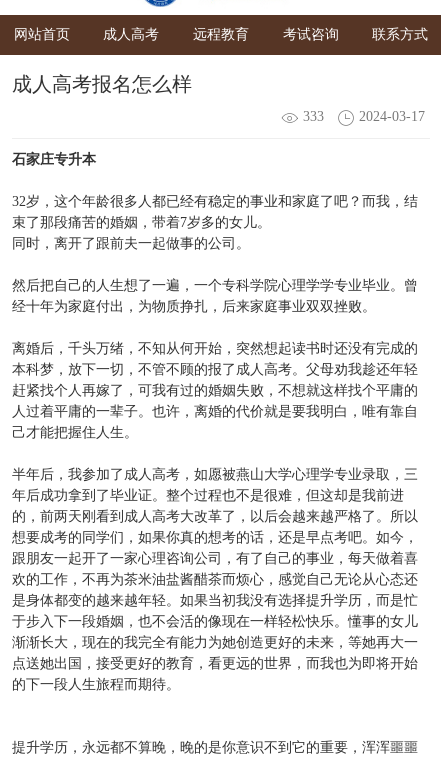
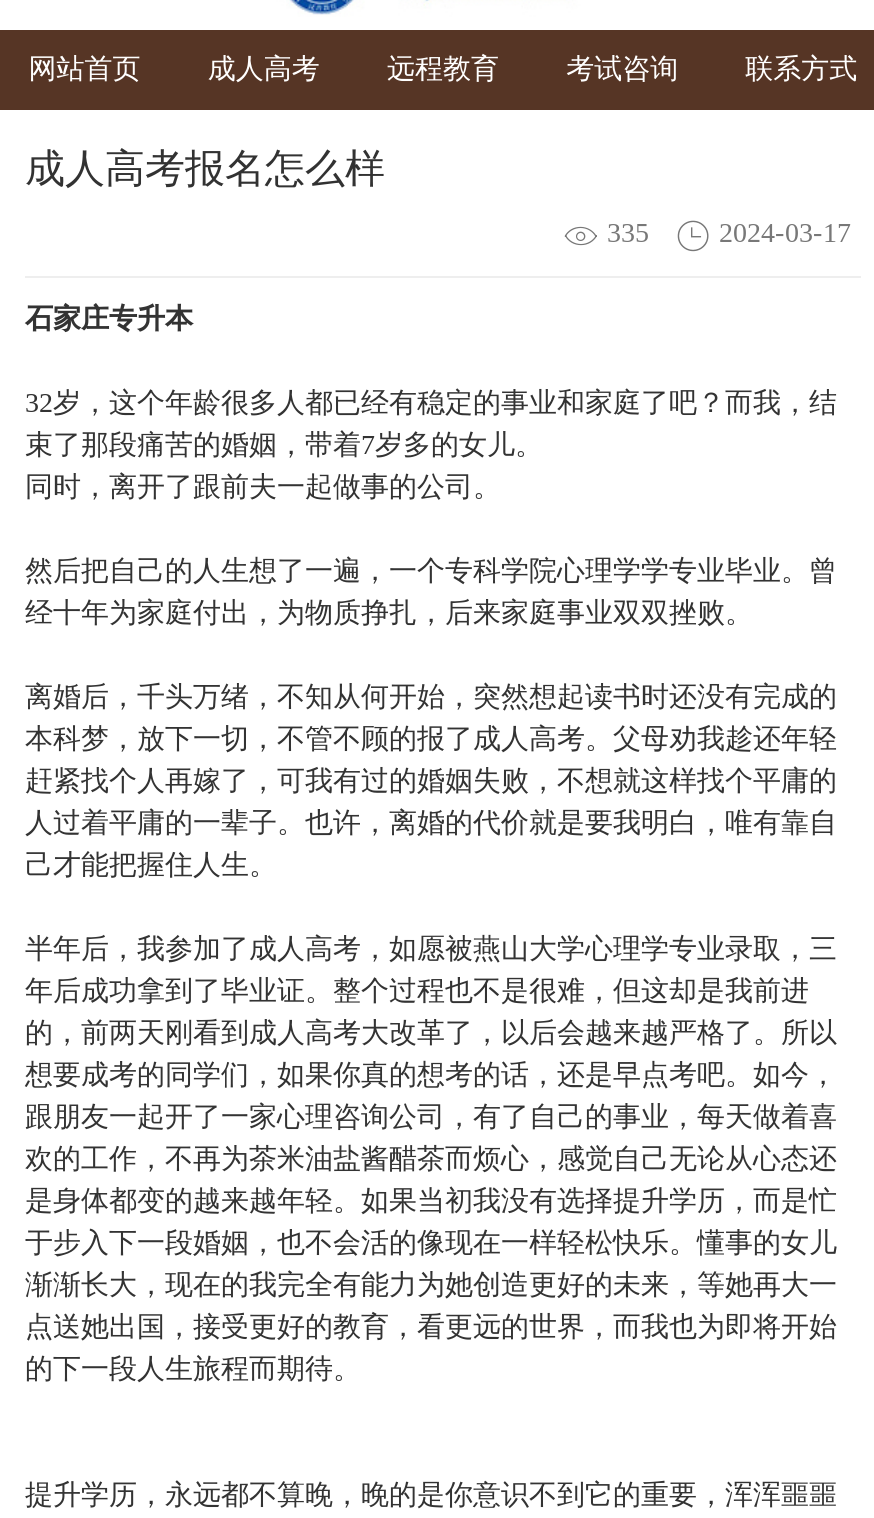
[303,109,324,124] 333 -> [607,218,649,248] 335

